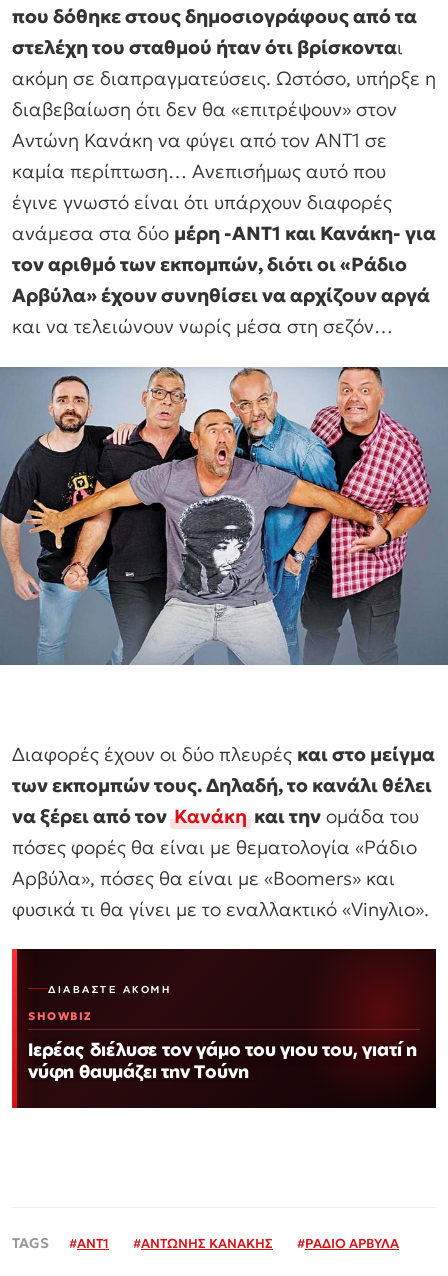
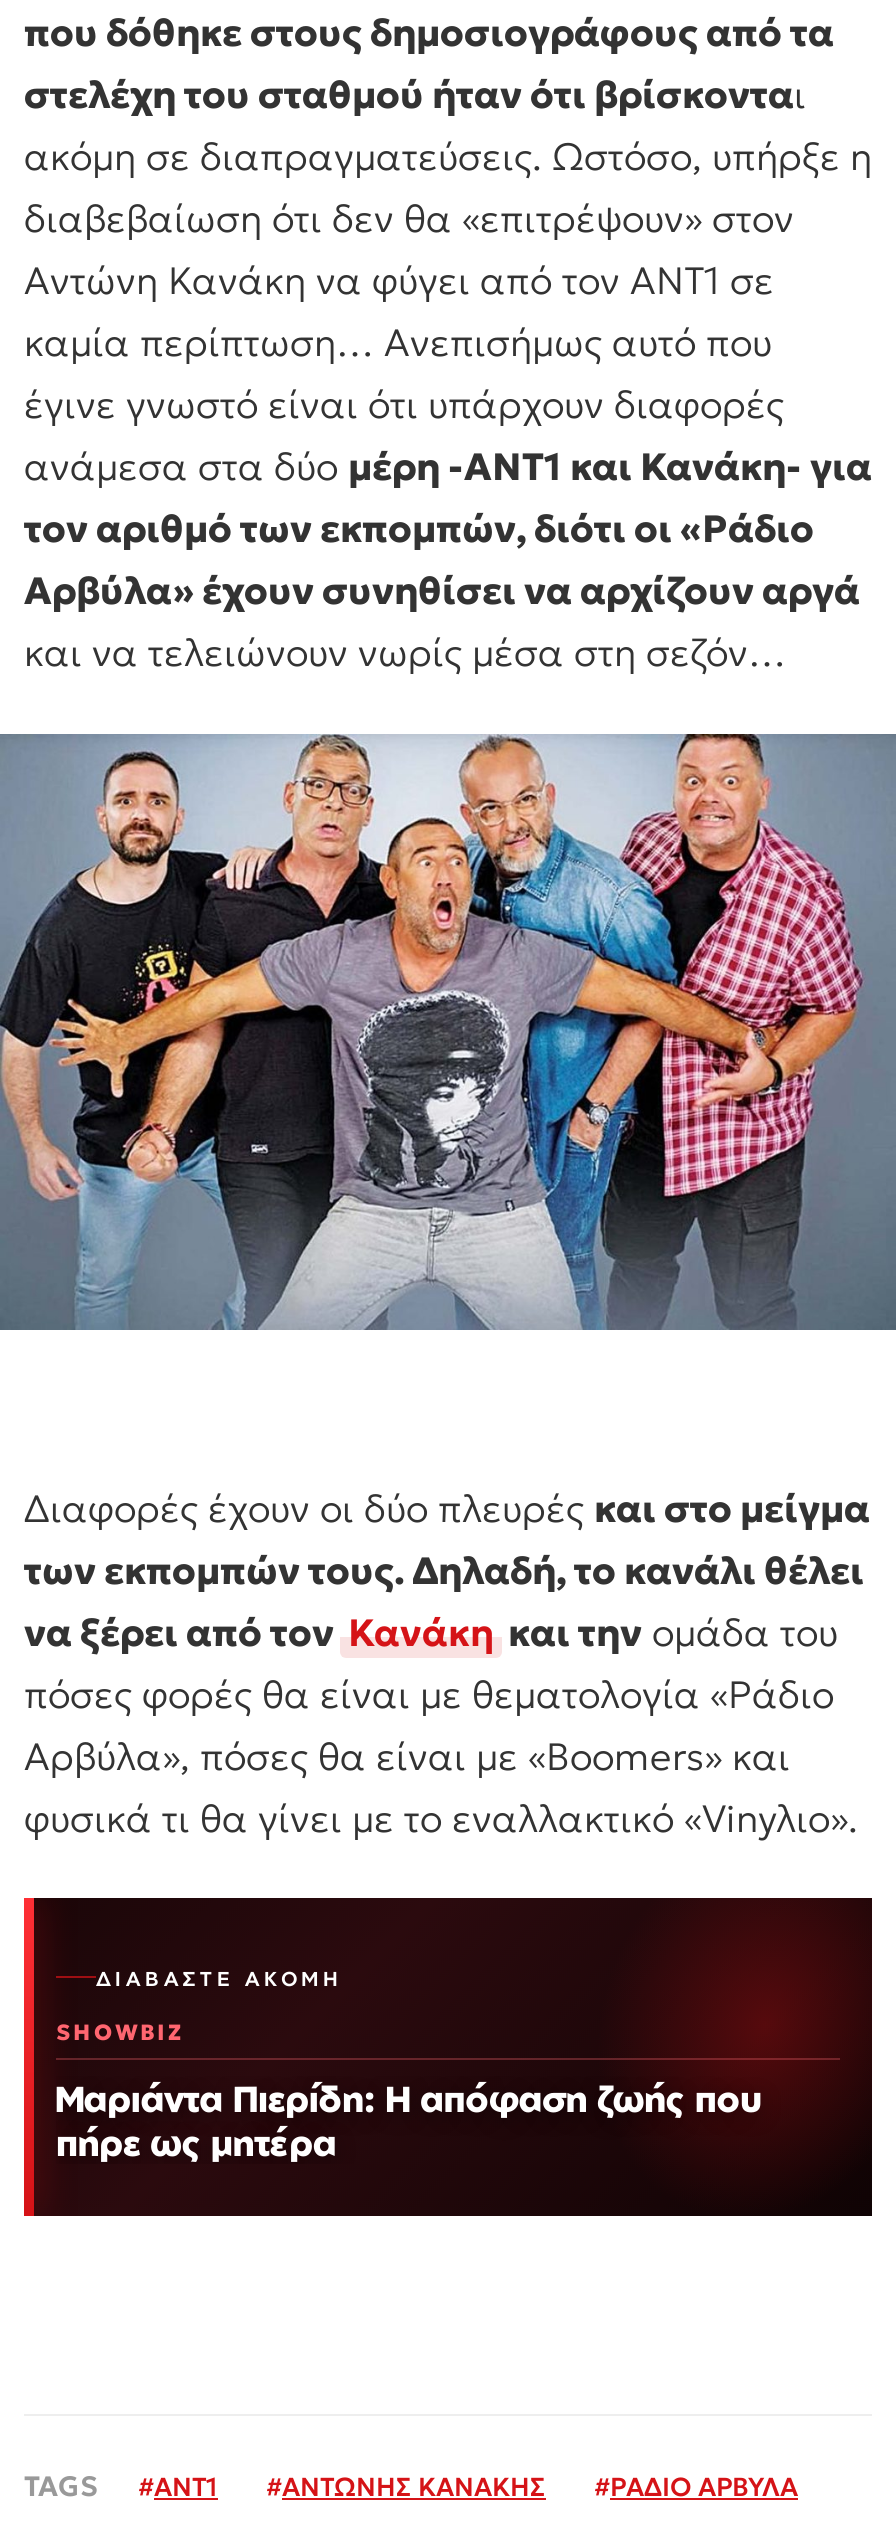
[28,1038,417,1082] Ιερέας διέλυσε τον γάμο του γιου του, γιατί η | νύφη θαυμάζει την Τούνη -> [56,2076,762,2164] Μαριάντα Πιερίδη: Η απόφαση ζωής που | πήρε ως μητέρα

